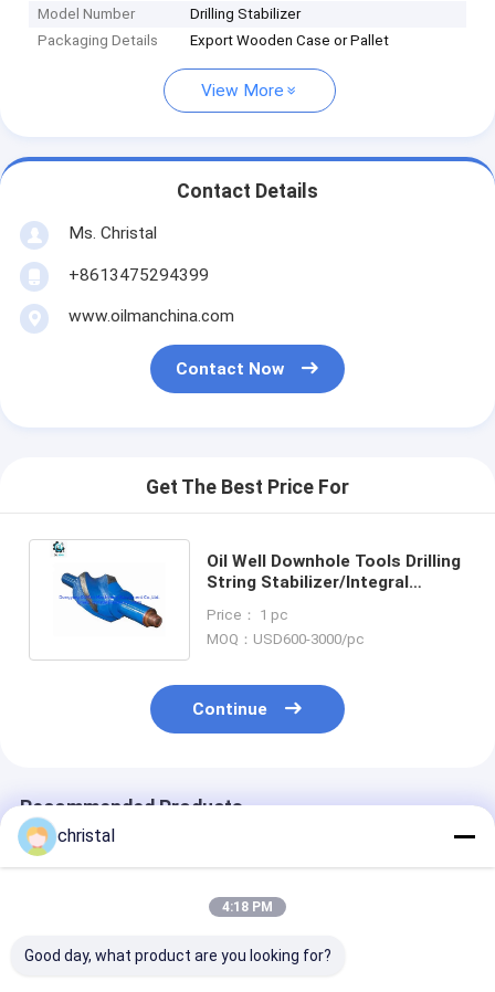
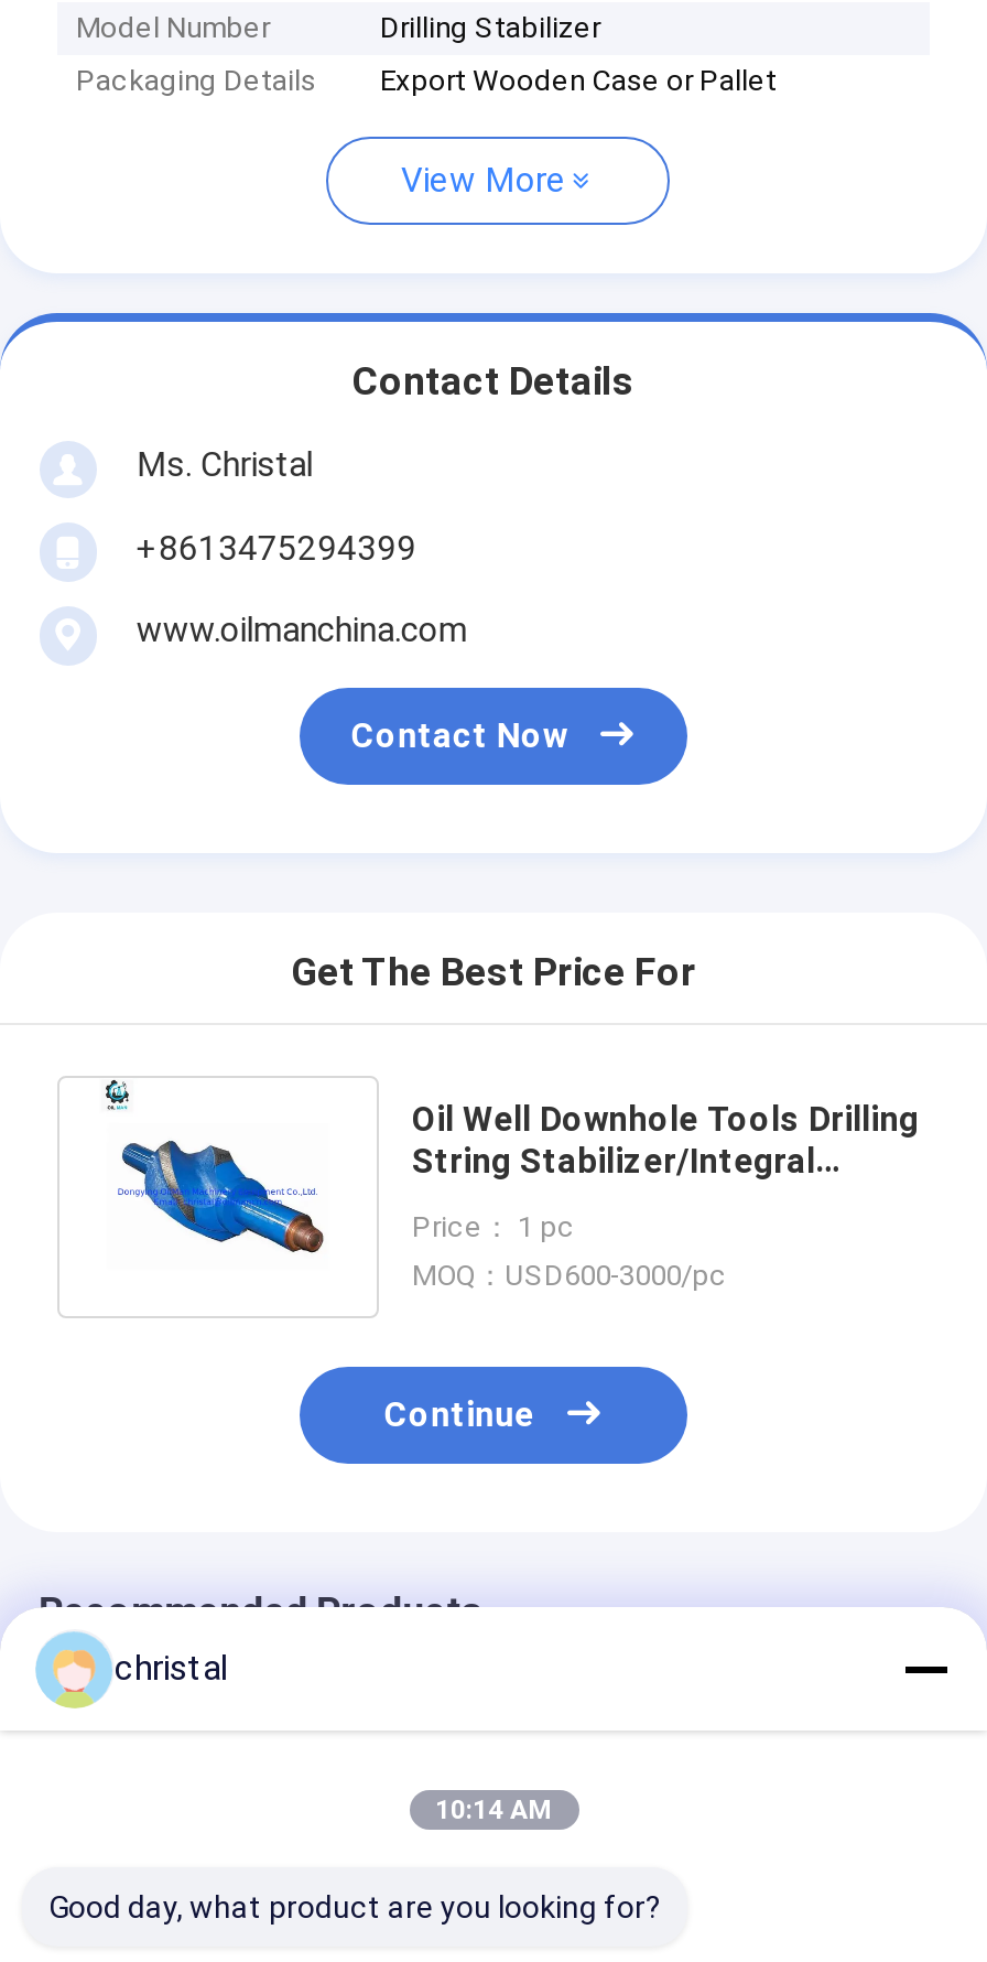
[222,899,273,915] 4:18 PM -> [435,1794,552,1825] 10:14 AM

